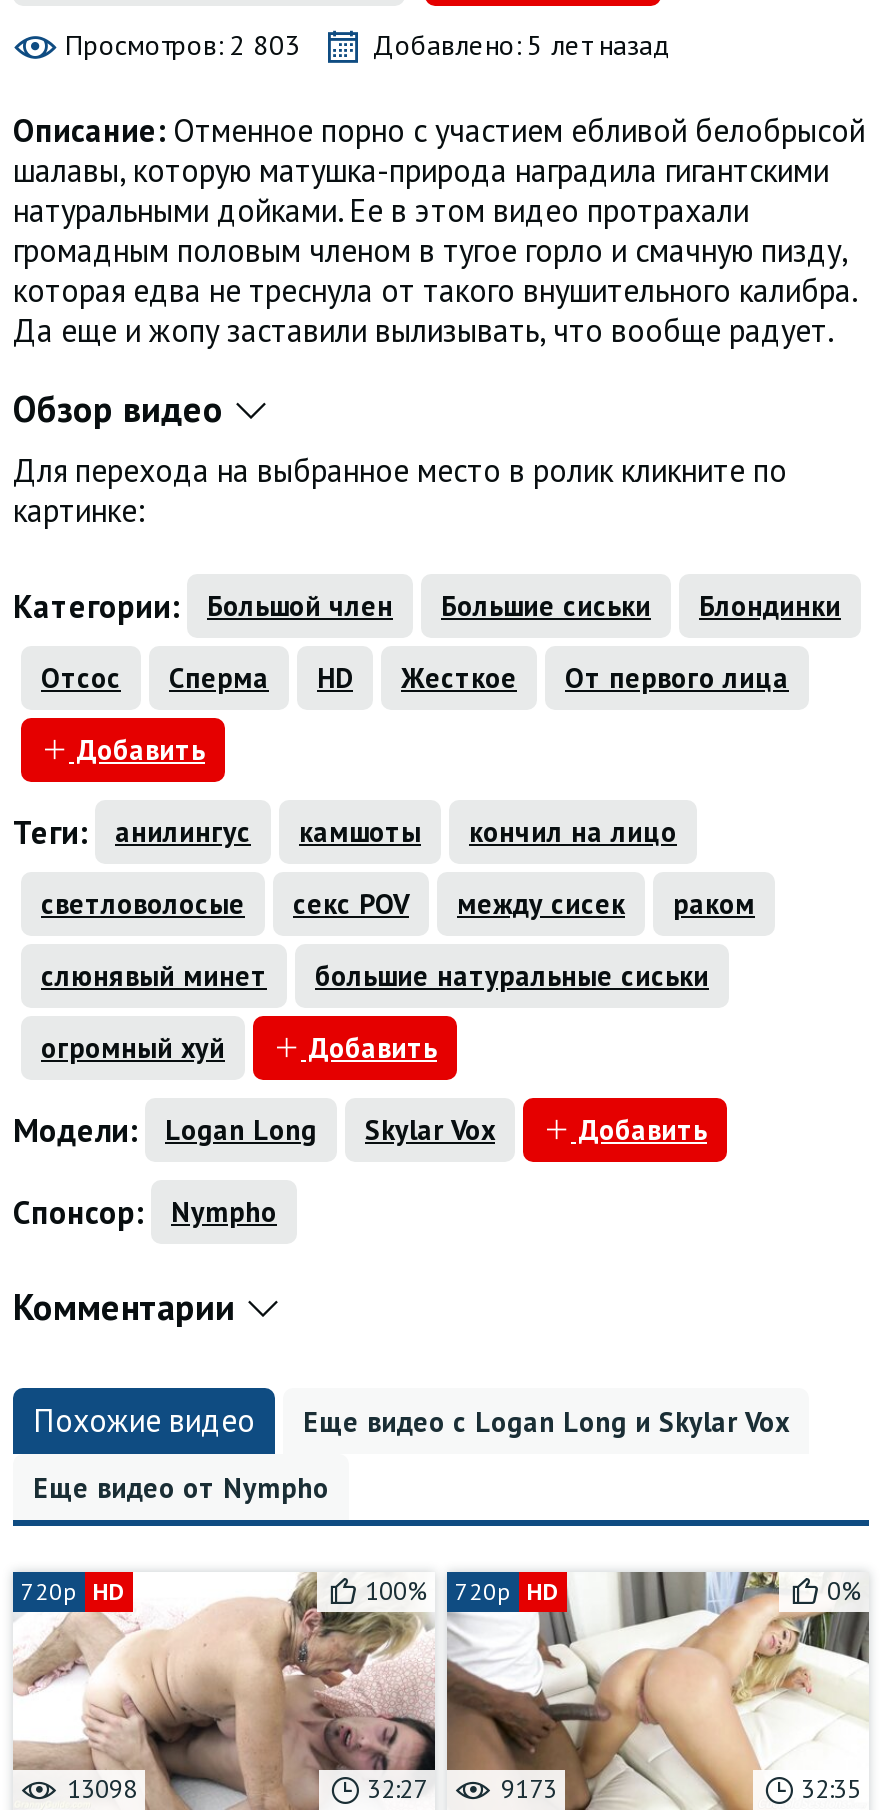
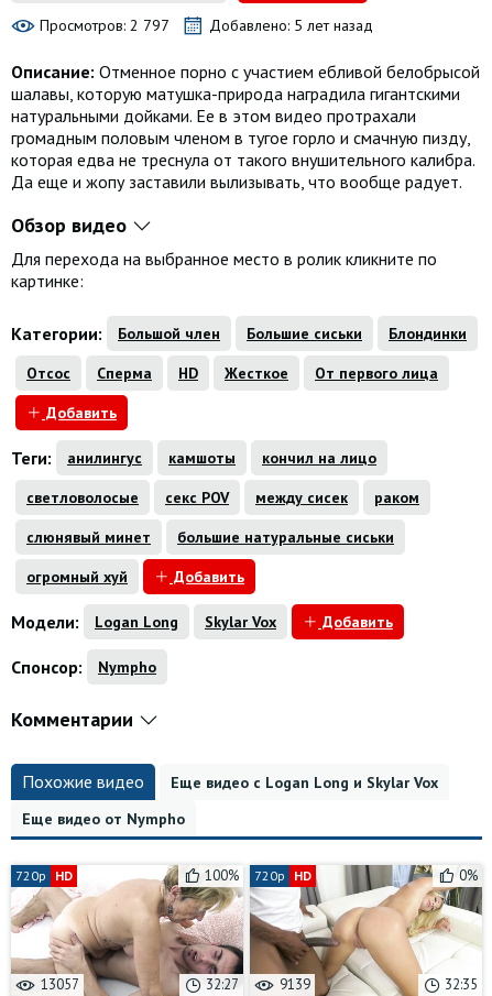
[57,27,671,63] Просмотров: 2 803 Добавлено: 5 лет назад -> [35,15,373,35] Просмотров: 2 797 Добавлено: 5 лет назад
[61,1772,137,1806] 13098 -> [37,975,79,994] 13057
[367,1772,557,1806] 32:27 9173 -> [206,975,310,994] 32:27 9139

